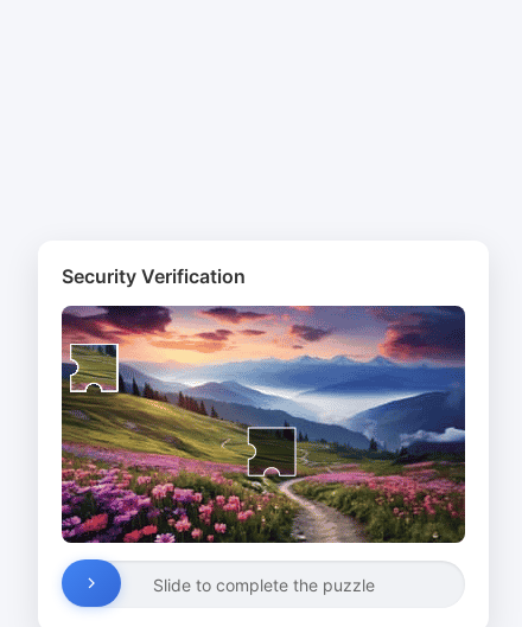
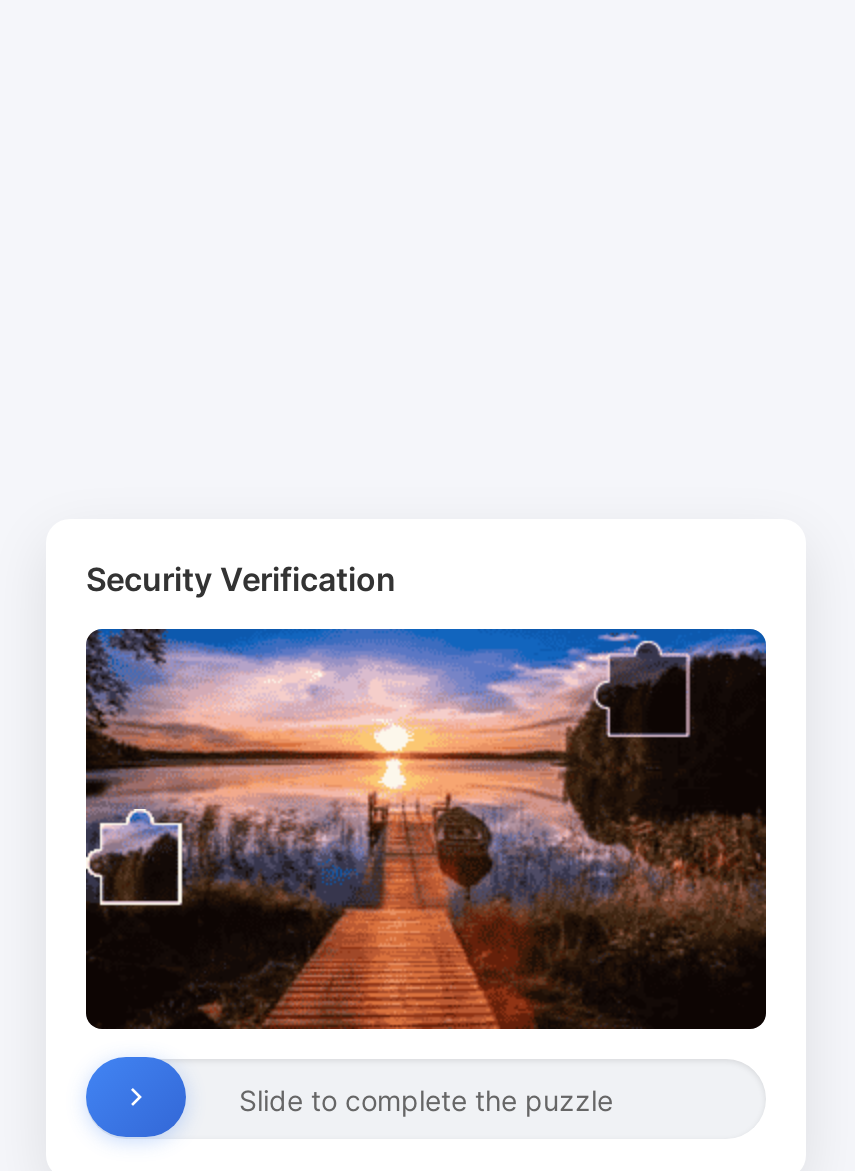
[61,305,466,544] [image] -> [84,627,768,1031] [image]

